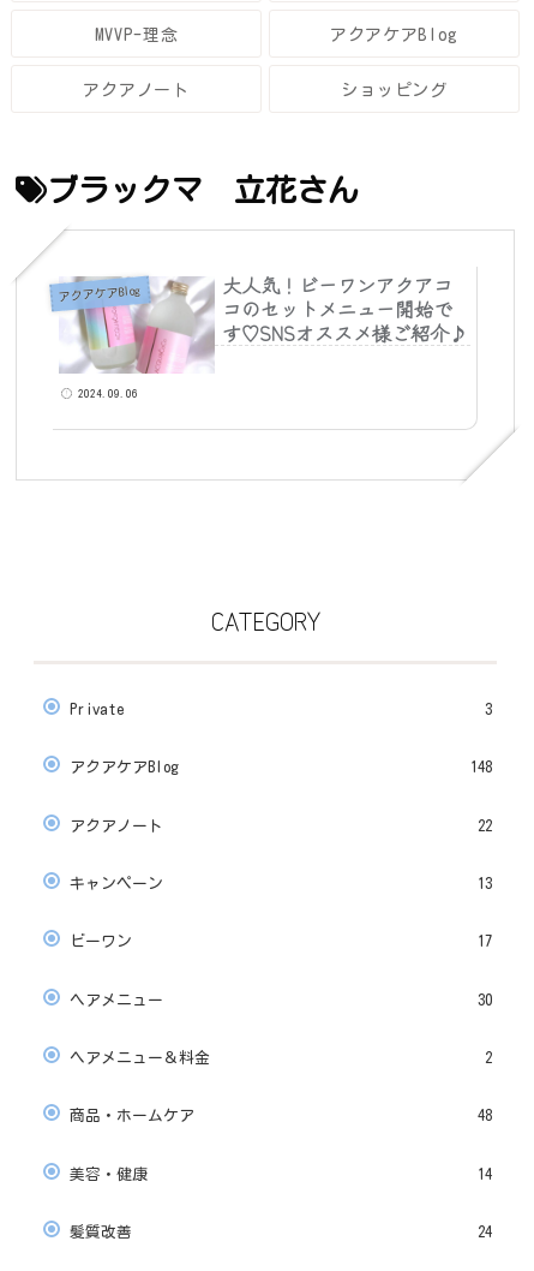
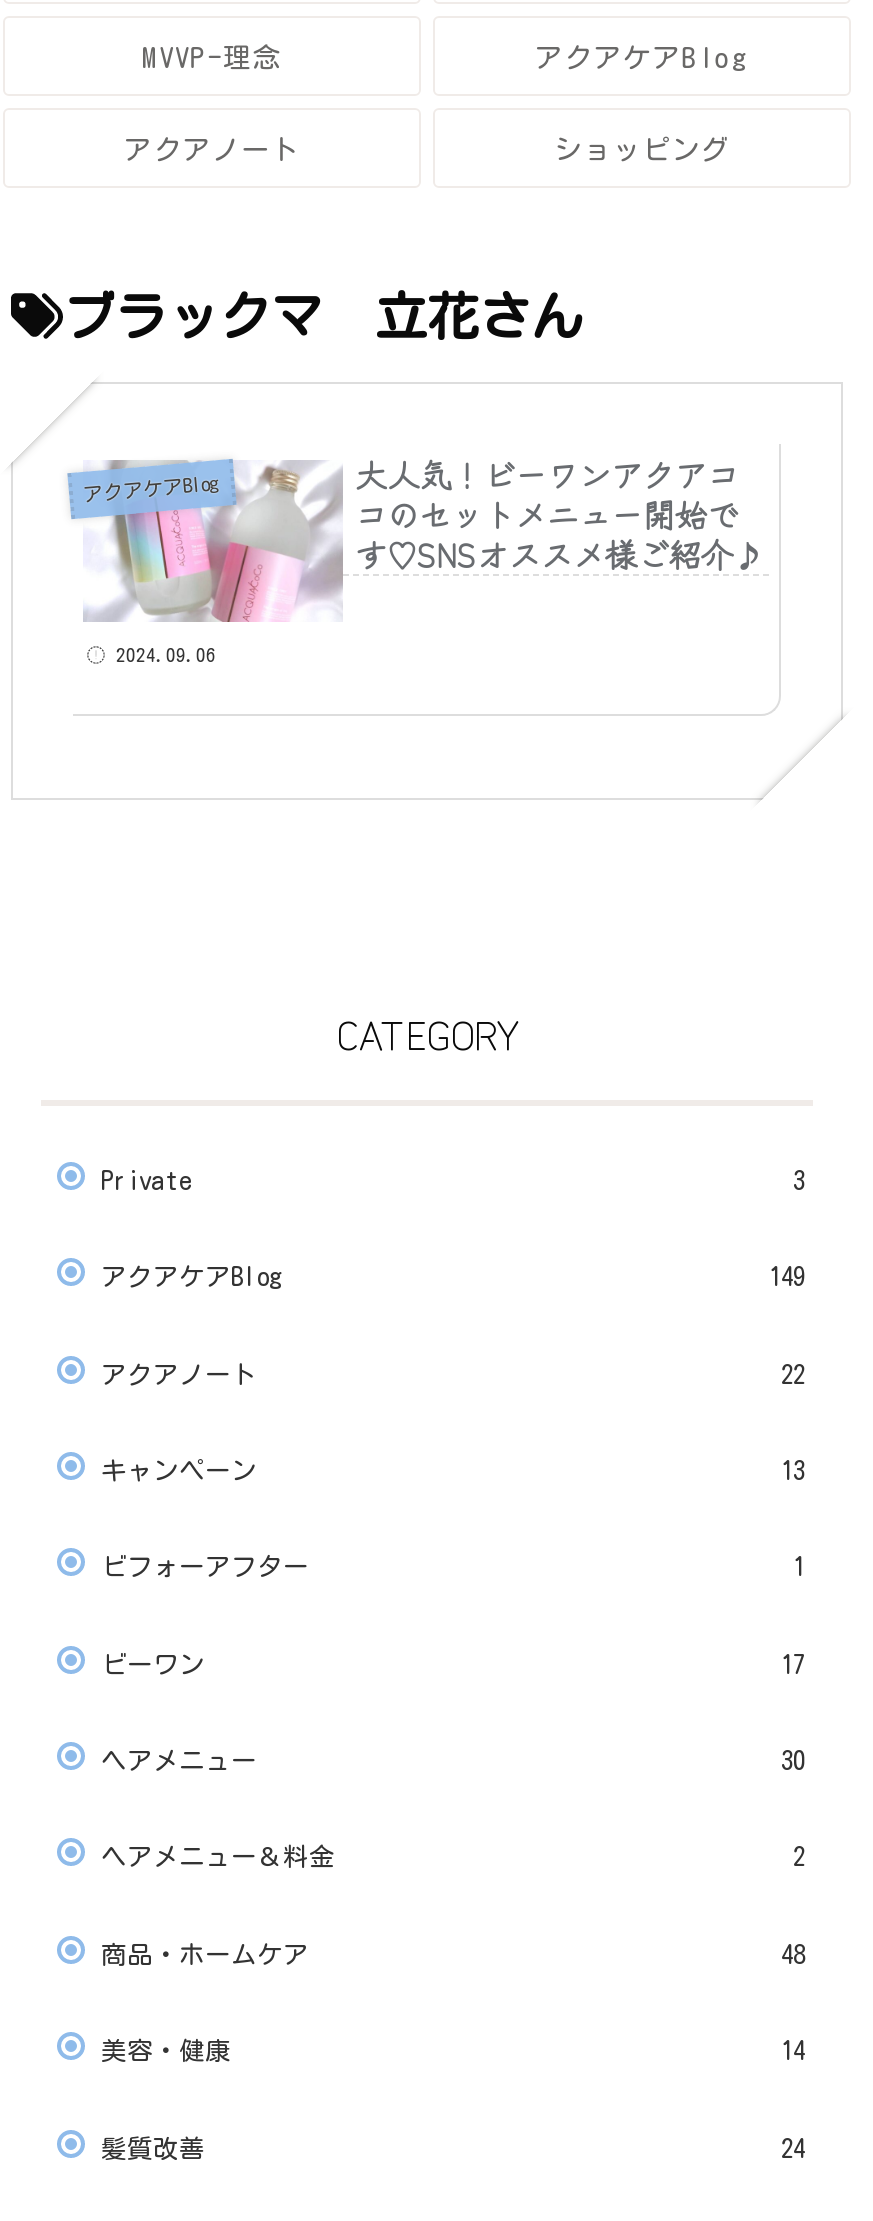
[470,759,492,775] 148 -> [769,1264,805,1290] 149
none -> [101,1555,805,1581] ビフォーアフター | 1

